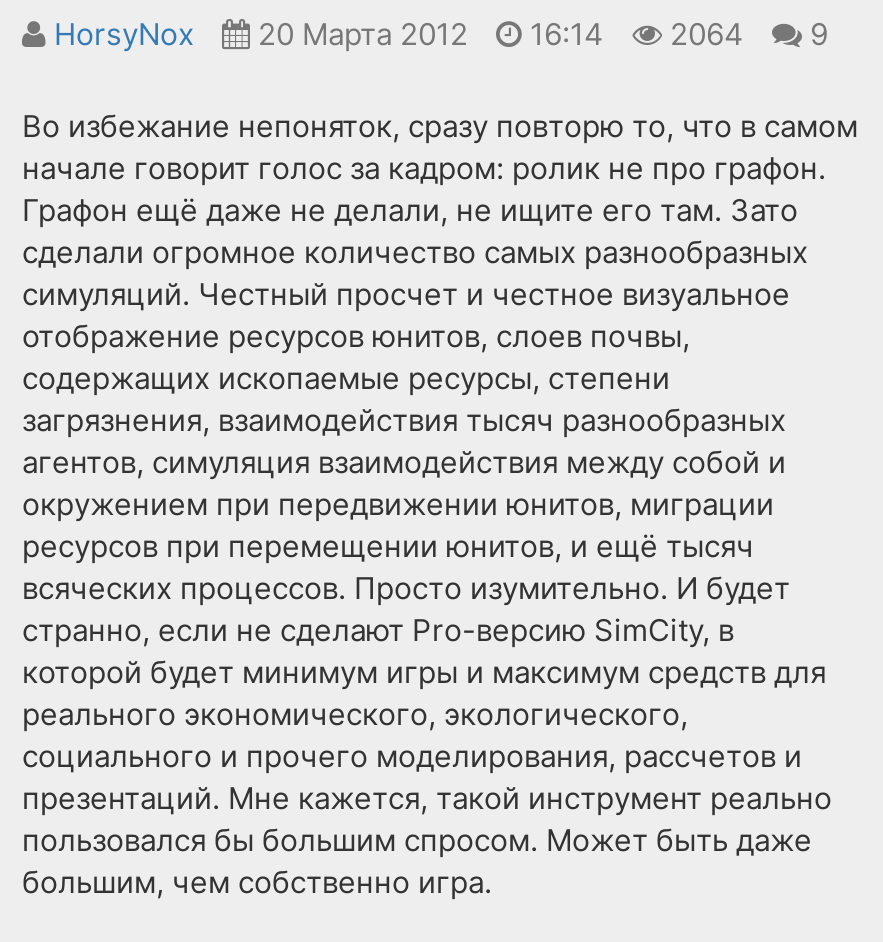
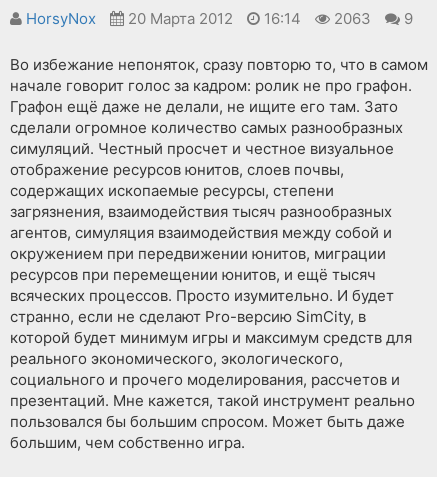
[662,15,744,53] 2064 -> [330,9,371,28] 2063

